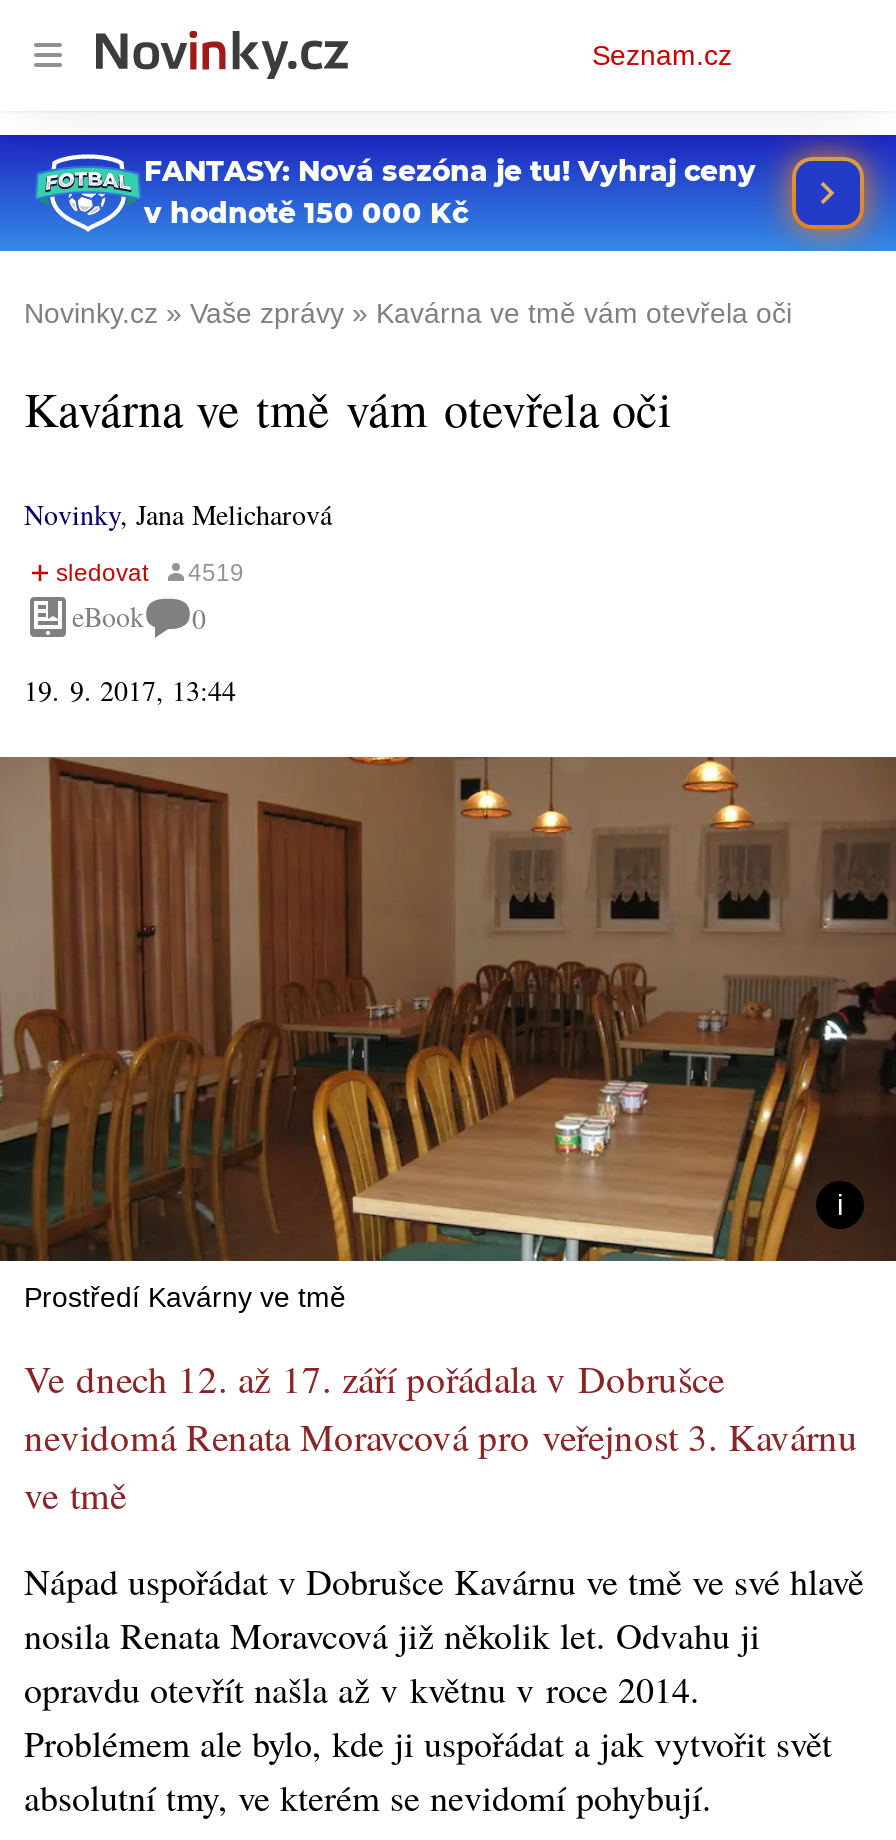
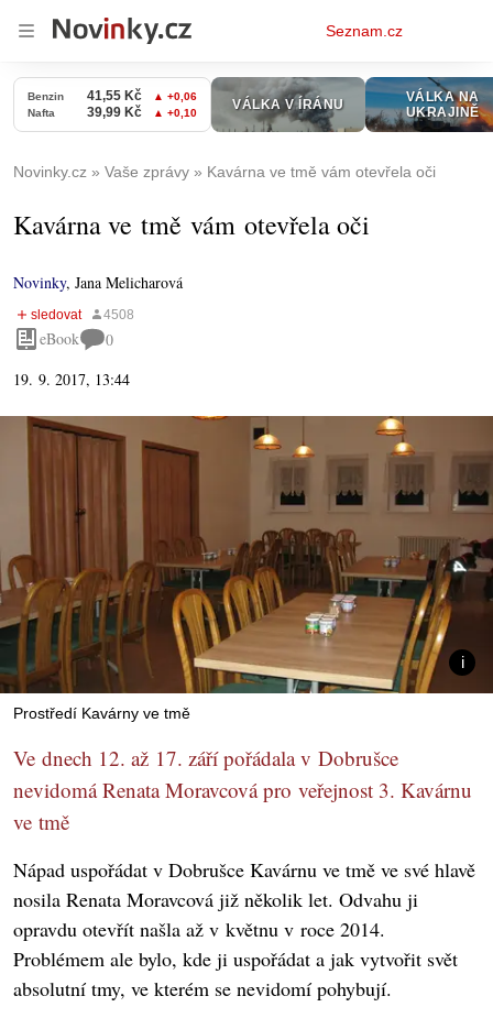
[6,133,890,253] [image] -> [3,75,490,138] [image]

